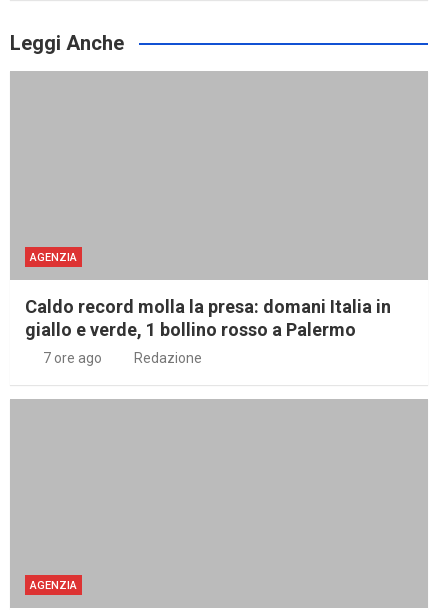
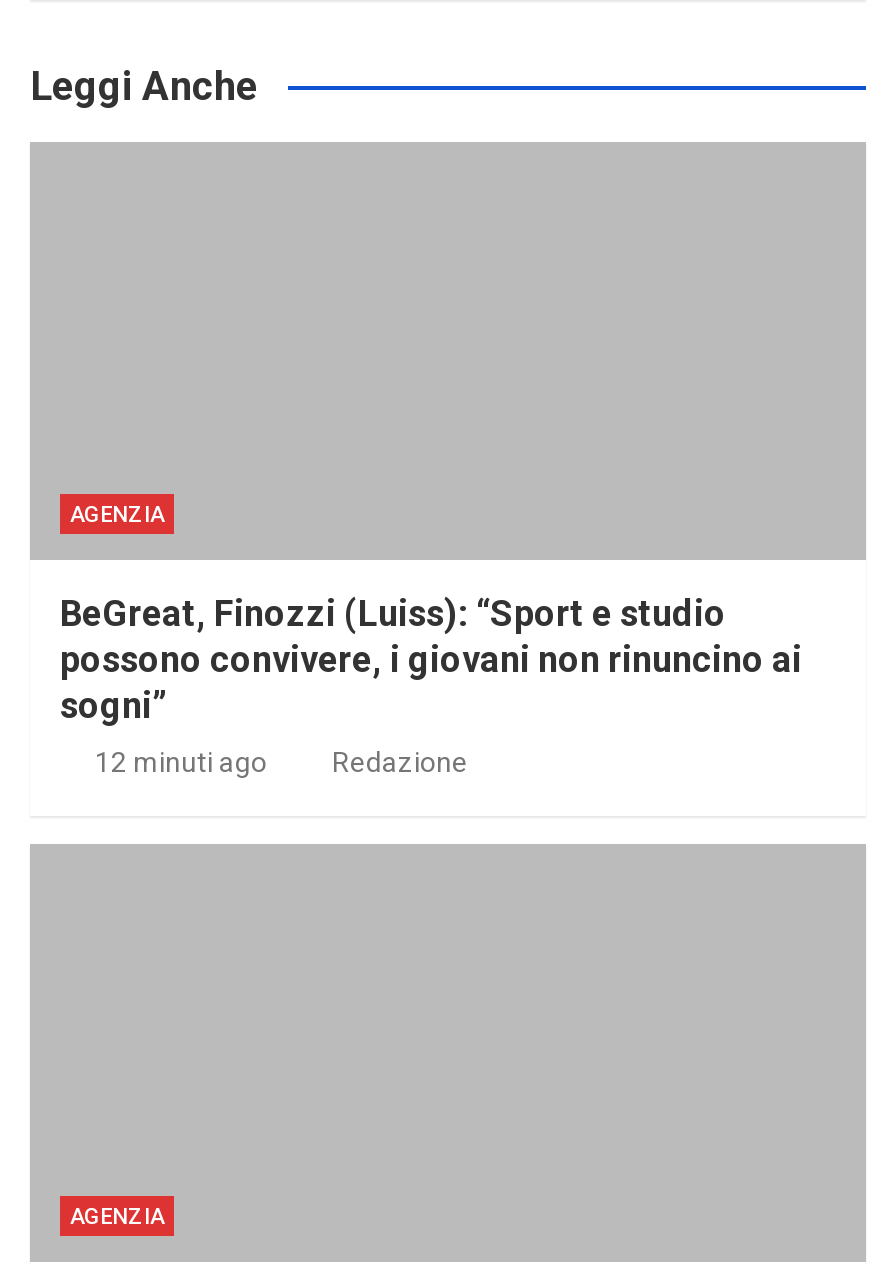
[25,296,391,340] Caldo record molla la presa: domani Italia in | giallo e verde, 1 bollino rosso a Palermo -> [60,592,802,726] BeGreat, Finozzi (Luiss): “Sport e studio | possono convivere, i giovani non rinuncino ai | sogni”
[42,350,101,366] 7 ore ago -> [95,746,267,778] 12 minuti ago

